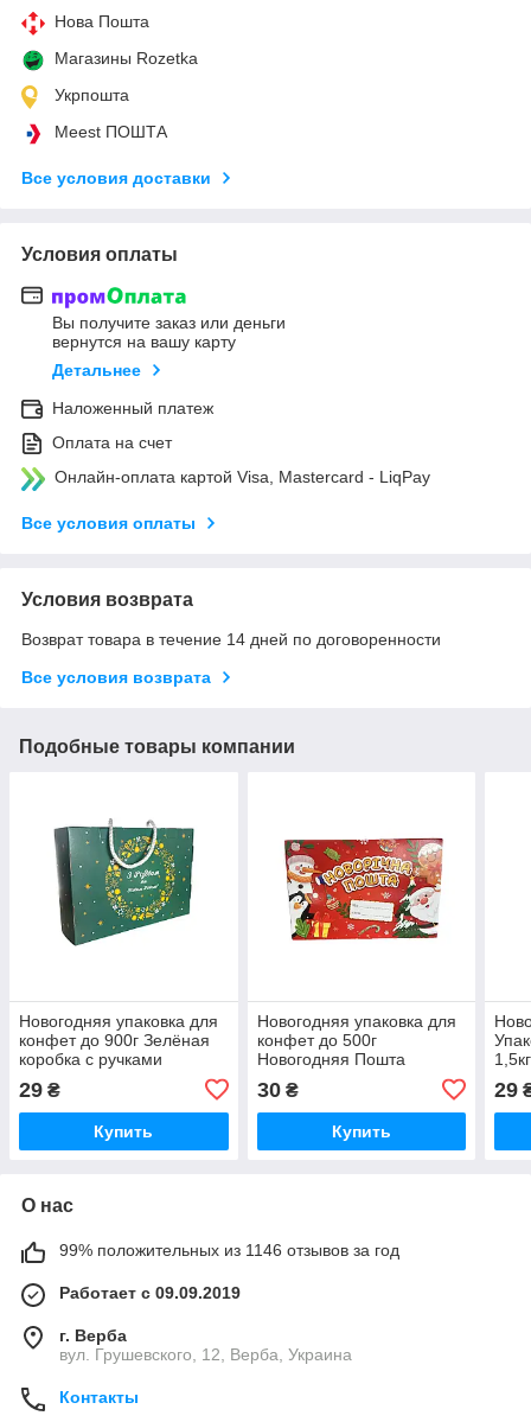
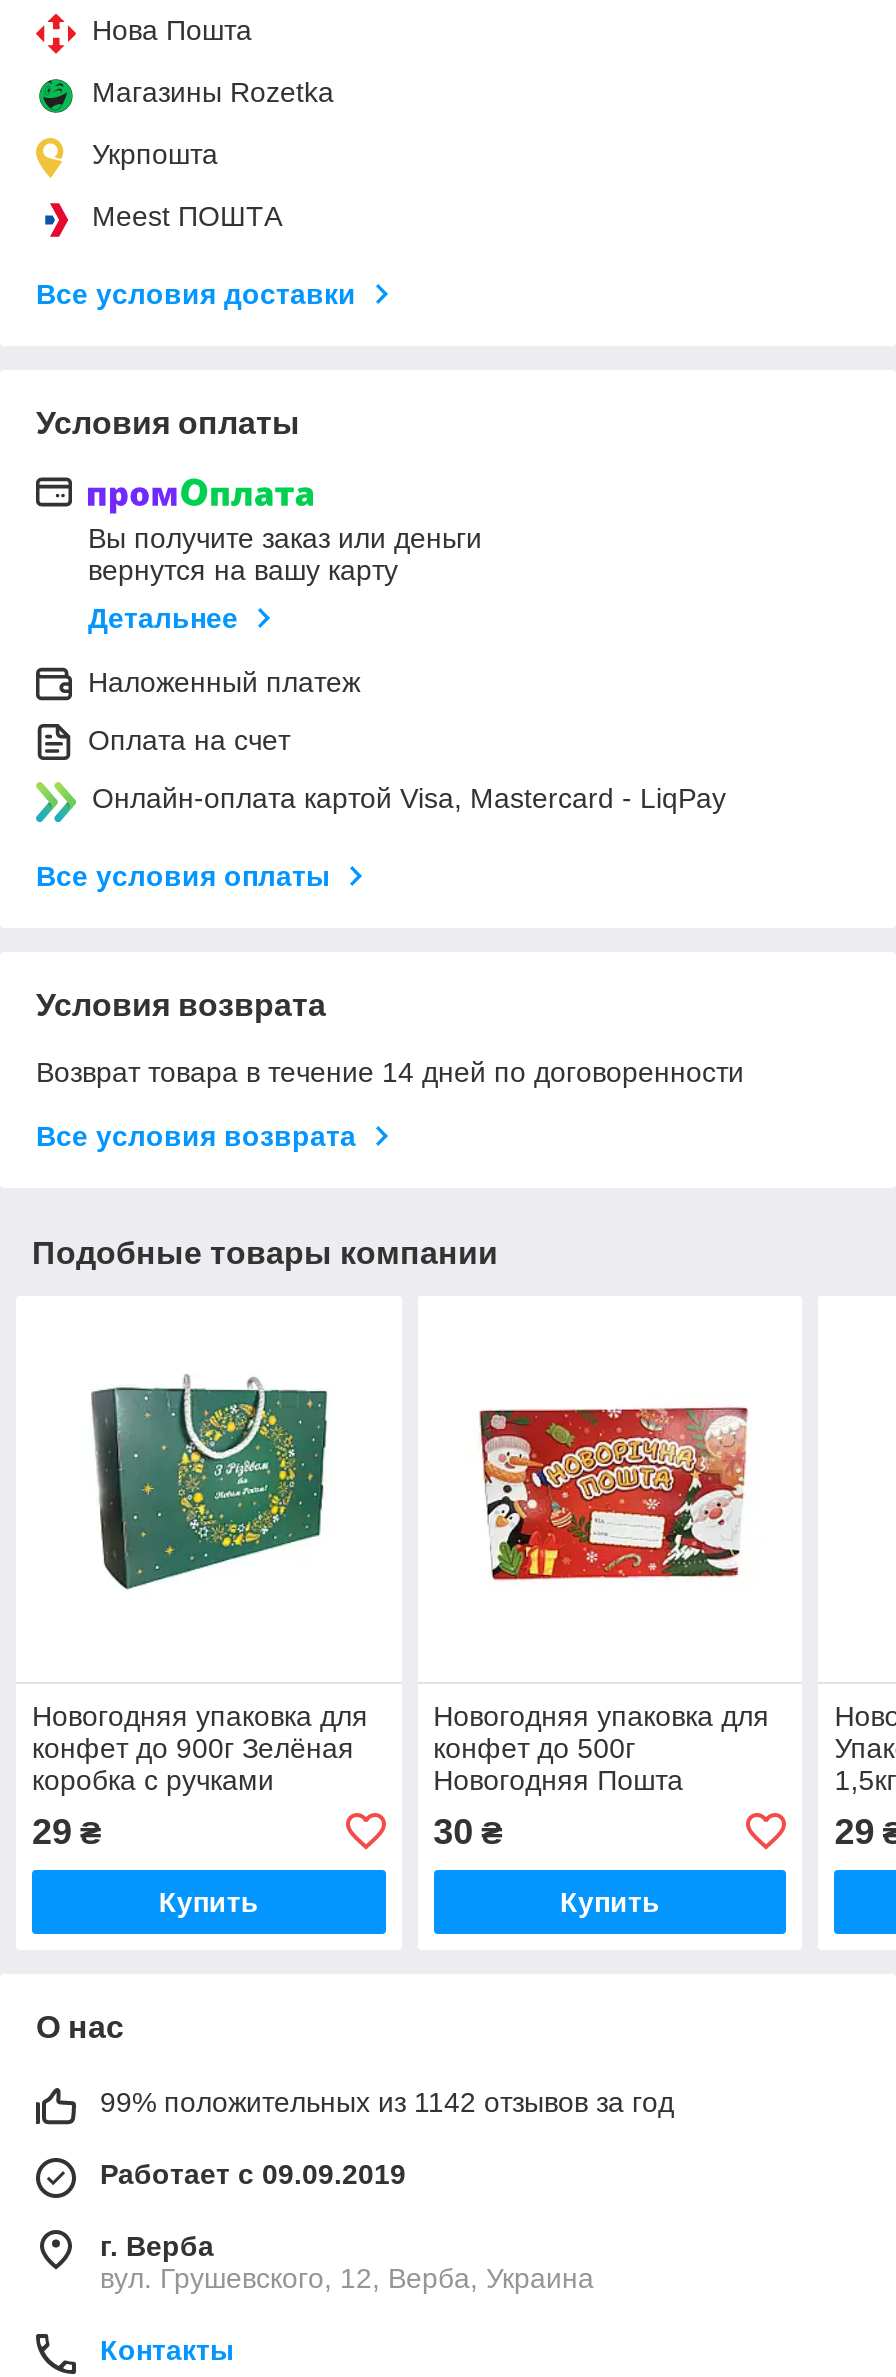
[59,1240,399,1259] 99% положительных из 1146 отзывов за год -> [100,2086,674,2118] 99% положительных из 1142 отзывов за год

